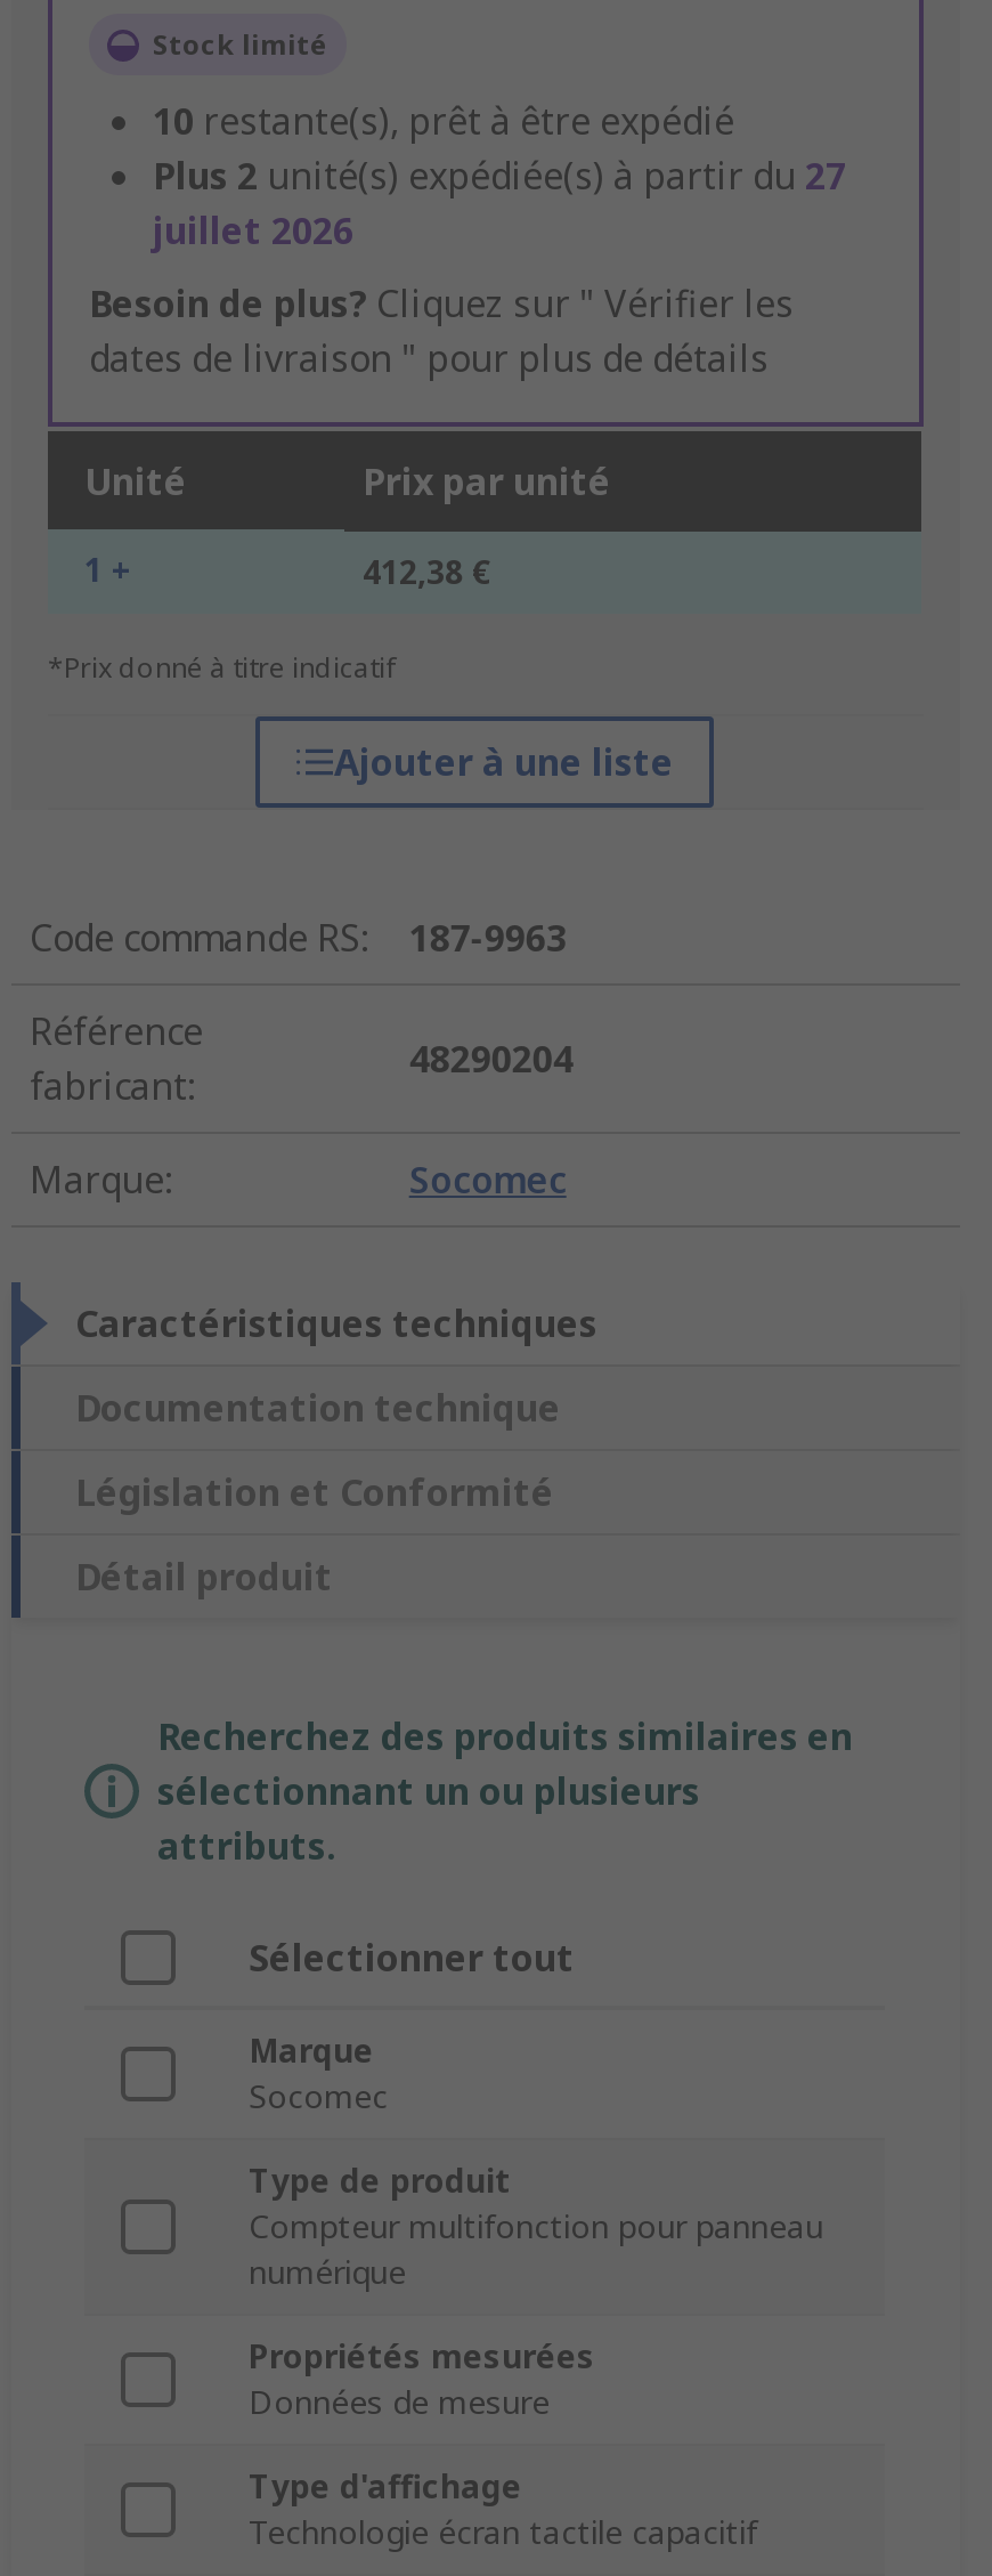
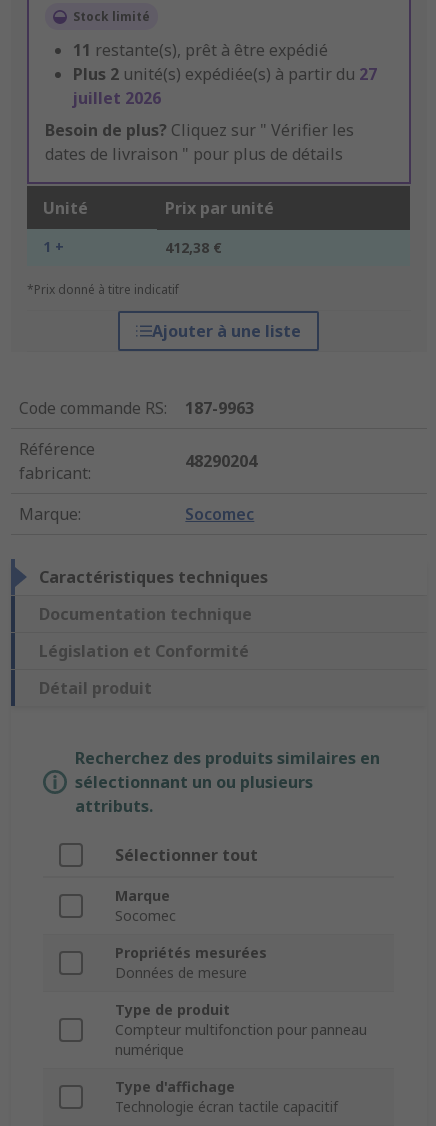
[153,97,734,147] 10 restante(s), prêt à être expédié -> [73,39,328,61] 11 restante(s), prêt à être expédié
moved [249,2160,823,2294] -> [115,1000,367,1059]: Type de produit | Compteur multifonction pour panneau | numérique
moved [249,2335,595,2424] -> [115,943,267,982]: Propriétés mesurées | Données de mesure

